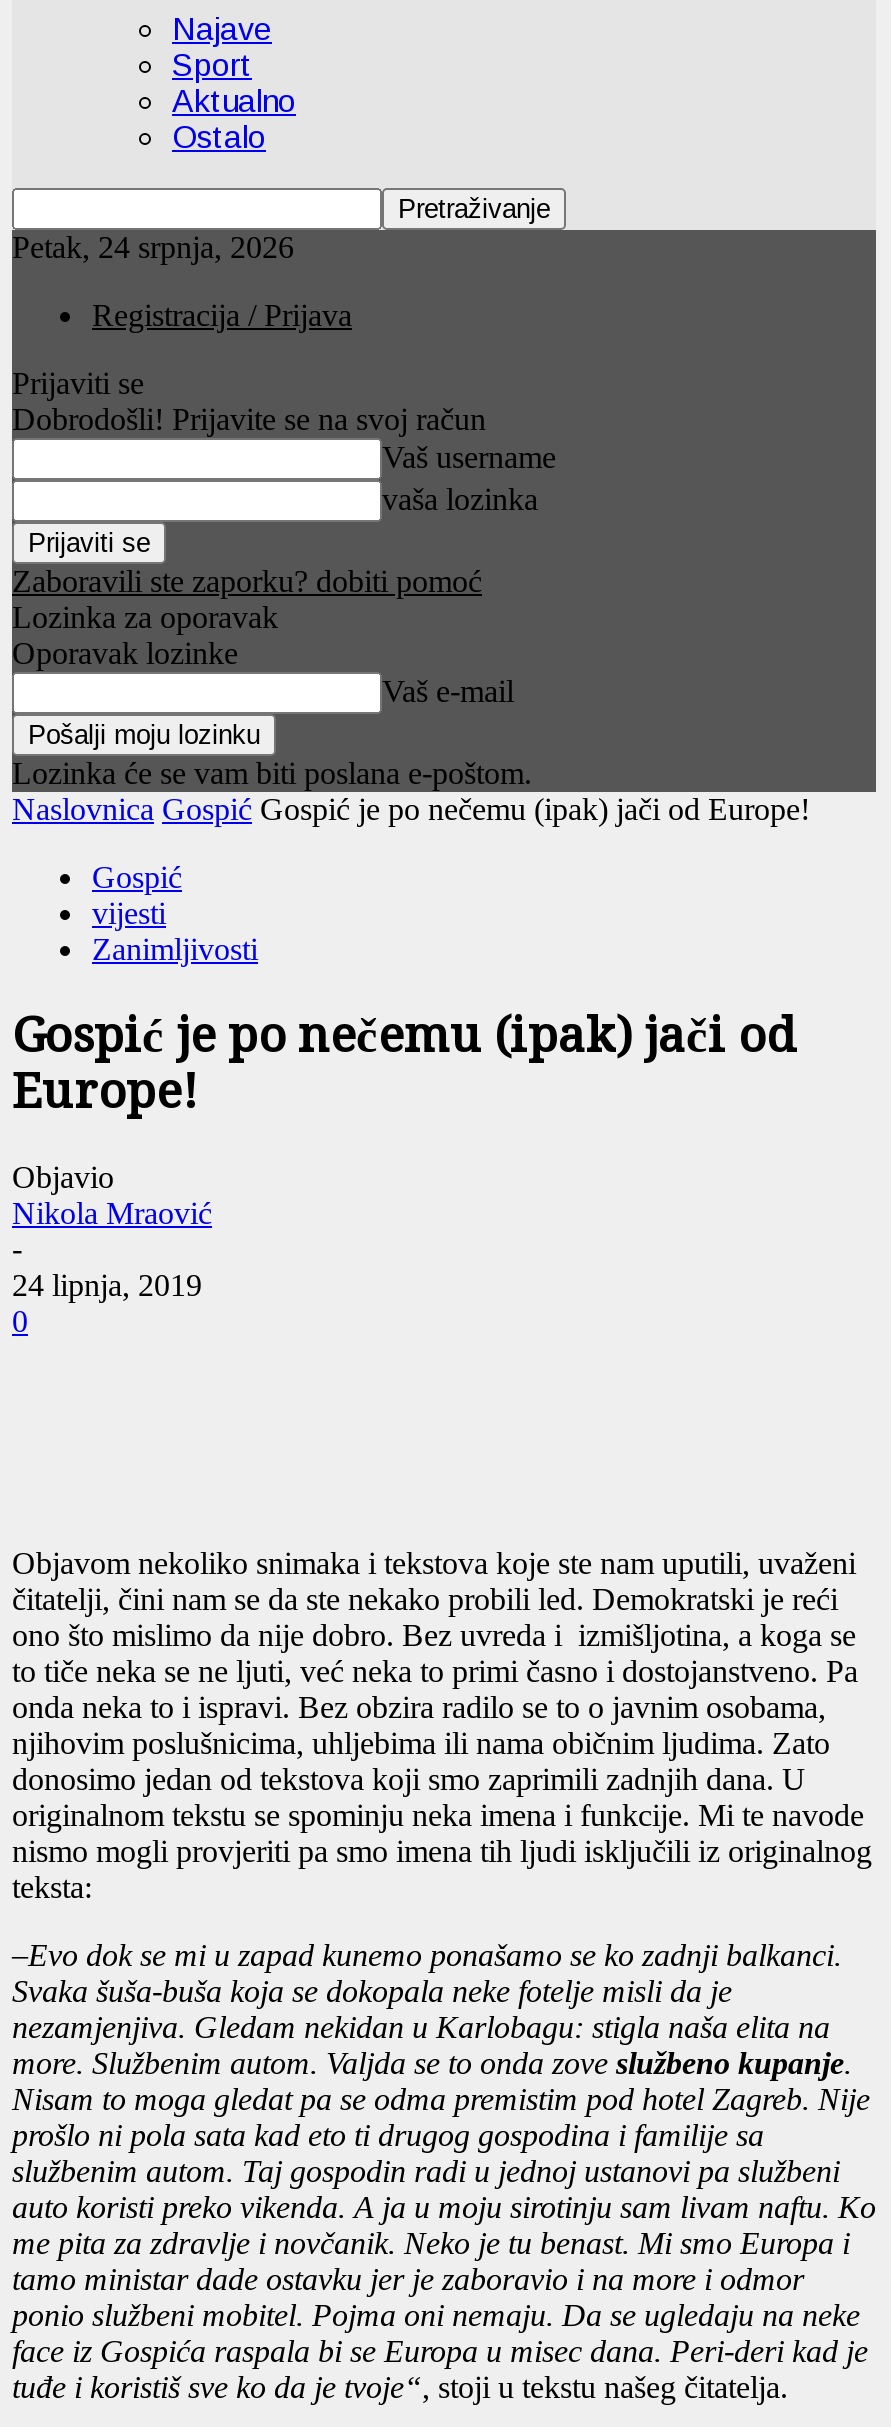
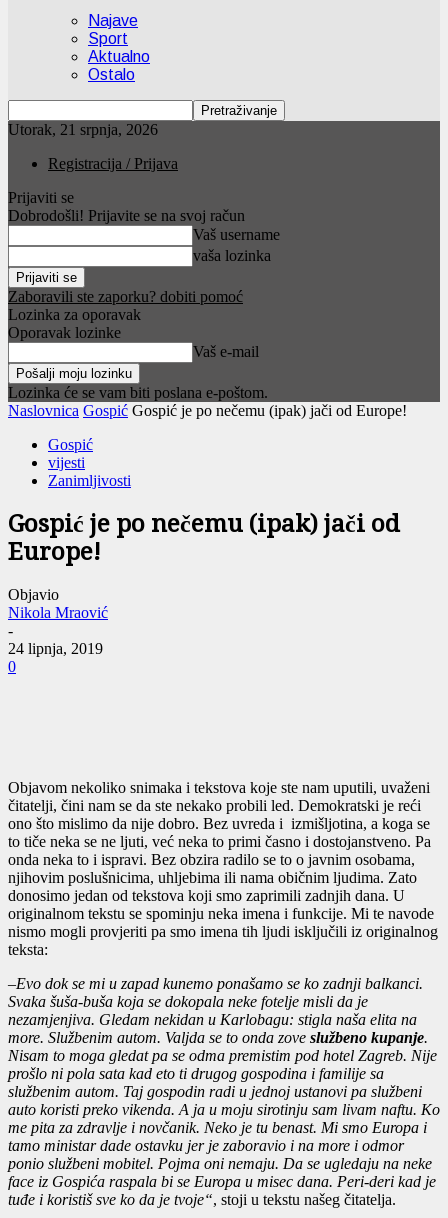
[12,230,294,264] Petak, 24 srpnja, 2026 -> [8,121,158,138] Utorak, 21 srpnja, 2026

